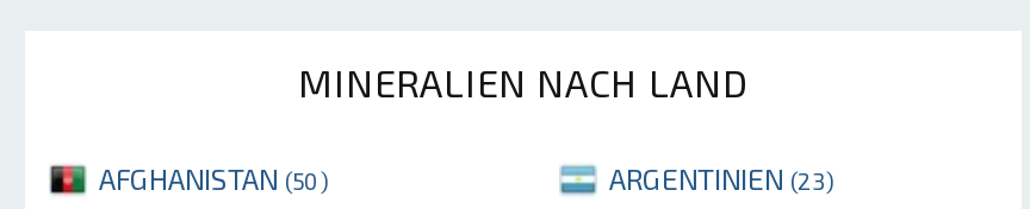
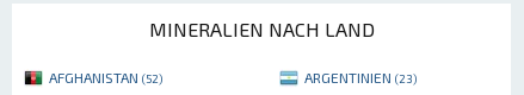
[99,162,328,195] AFGHANISTAN (50) -> [49,69,162,86] AFGHANISTAN (52)

